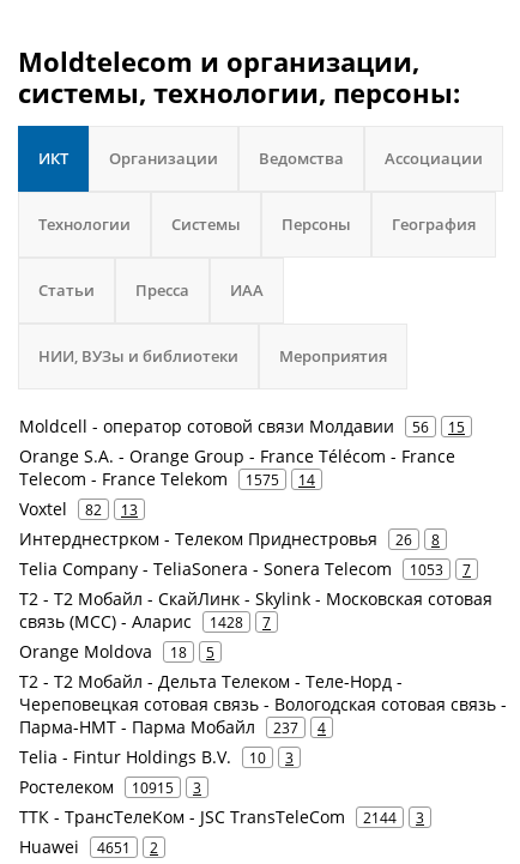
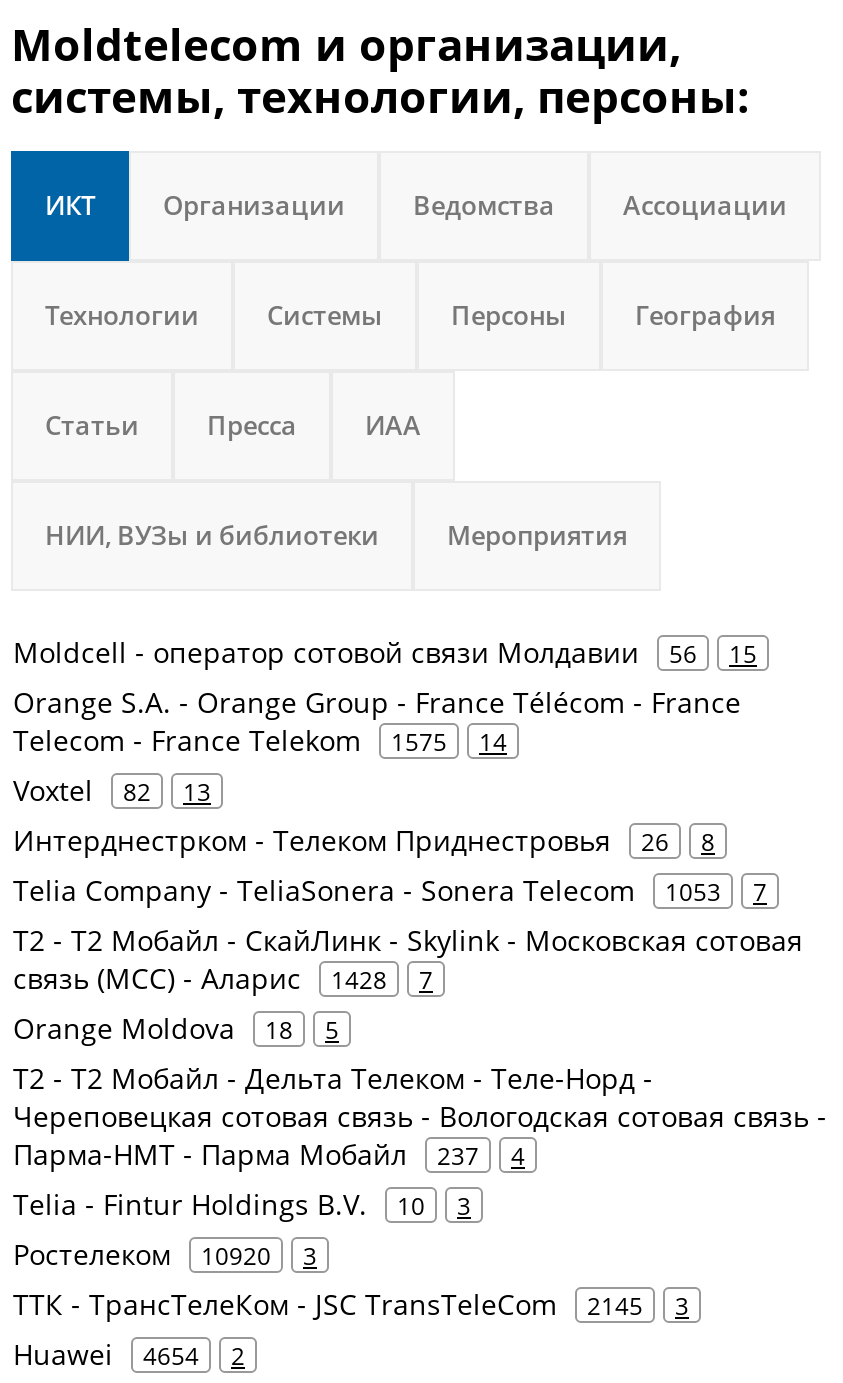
[19,776,201,798] Ростелеком 10915 3 -> [13,1236,317,1274] Ростелеком 10920 3
[363,808,397,827] 2144 -> [587,1290,643,1322] 2145
[19,836,158,858] Huawei 4651 2 -> [13,1336,245,1374] Huawei 4654 2

